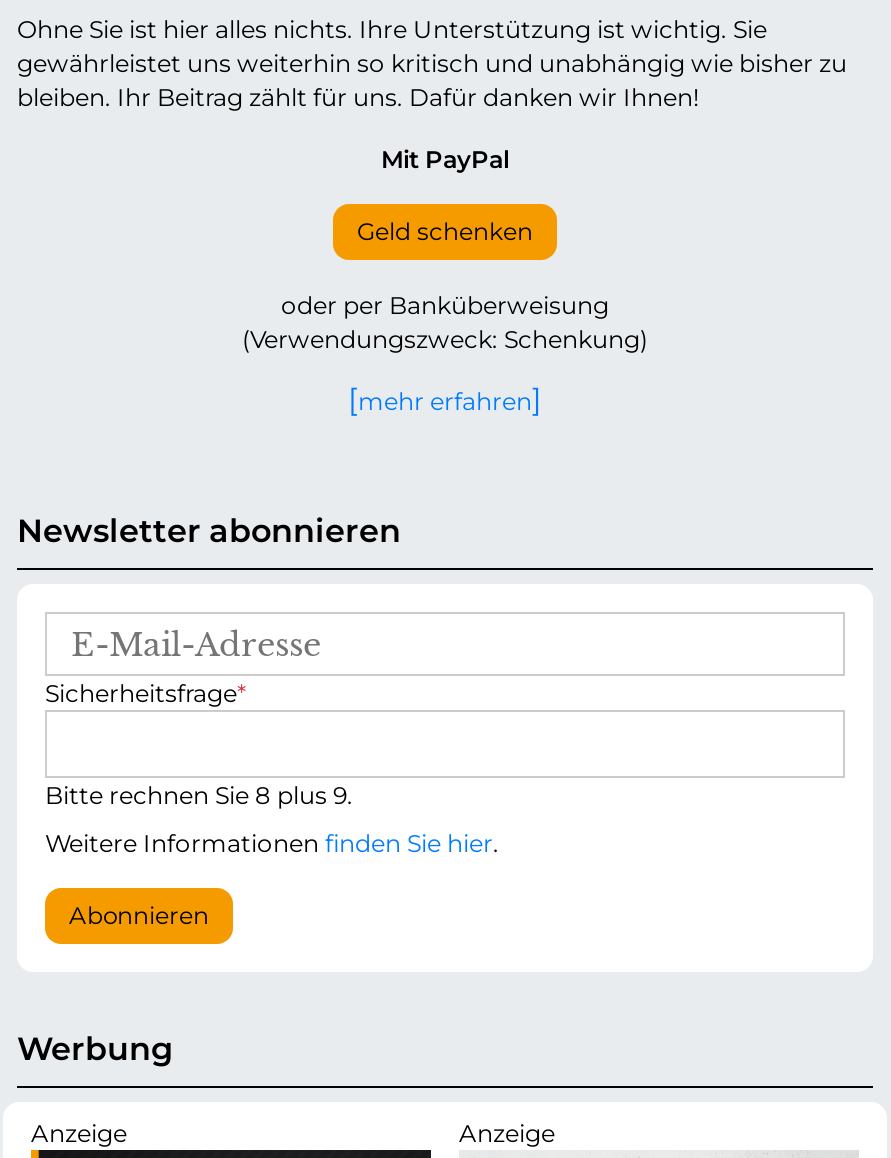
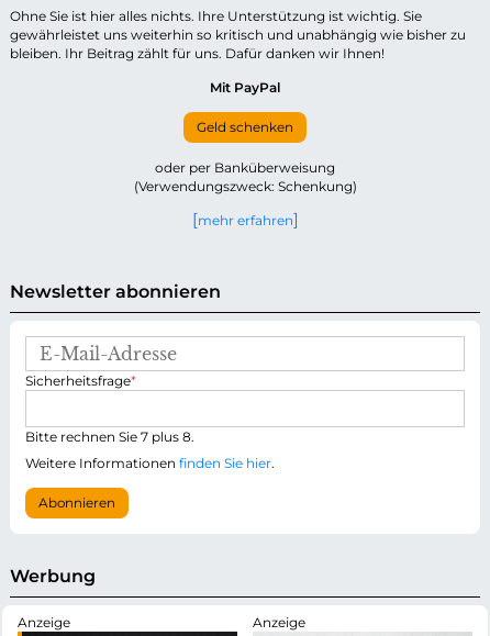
[45,781,353,811] Bitte rechnen Sie 8 plus 9. -> [25,429,194,445] Bitte rechnen Sie 7 plus 8.

